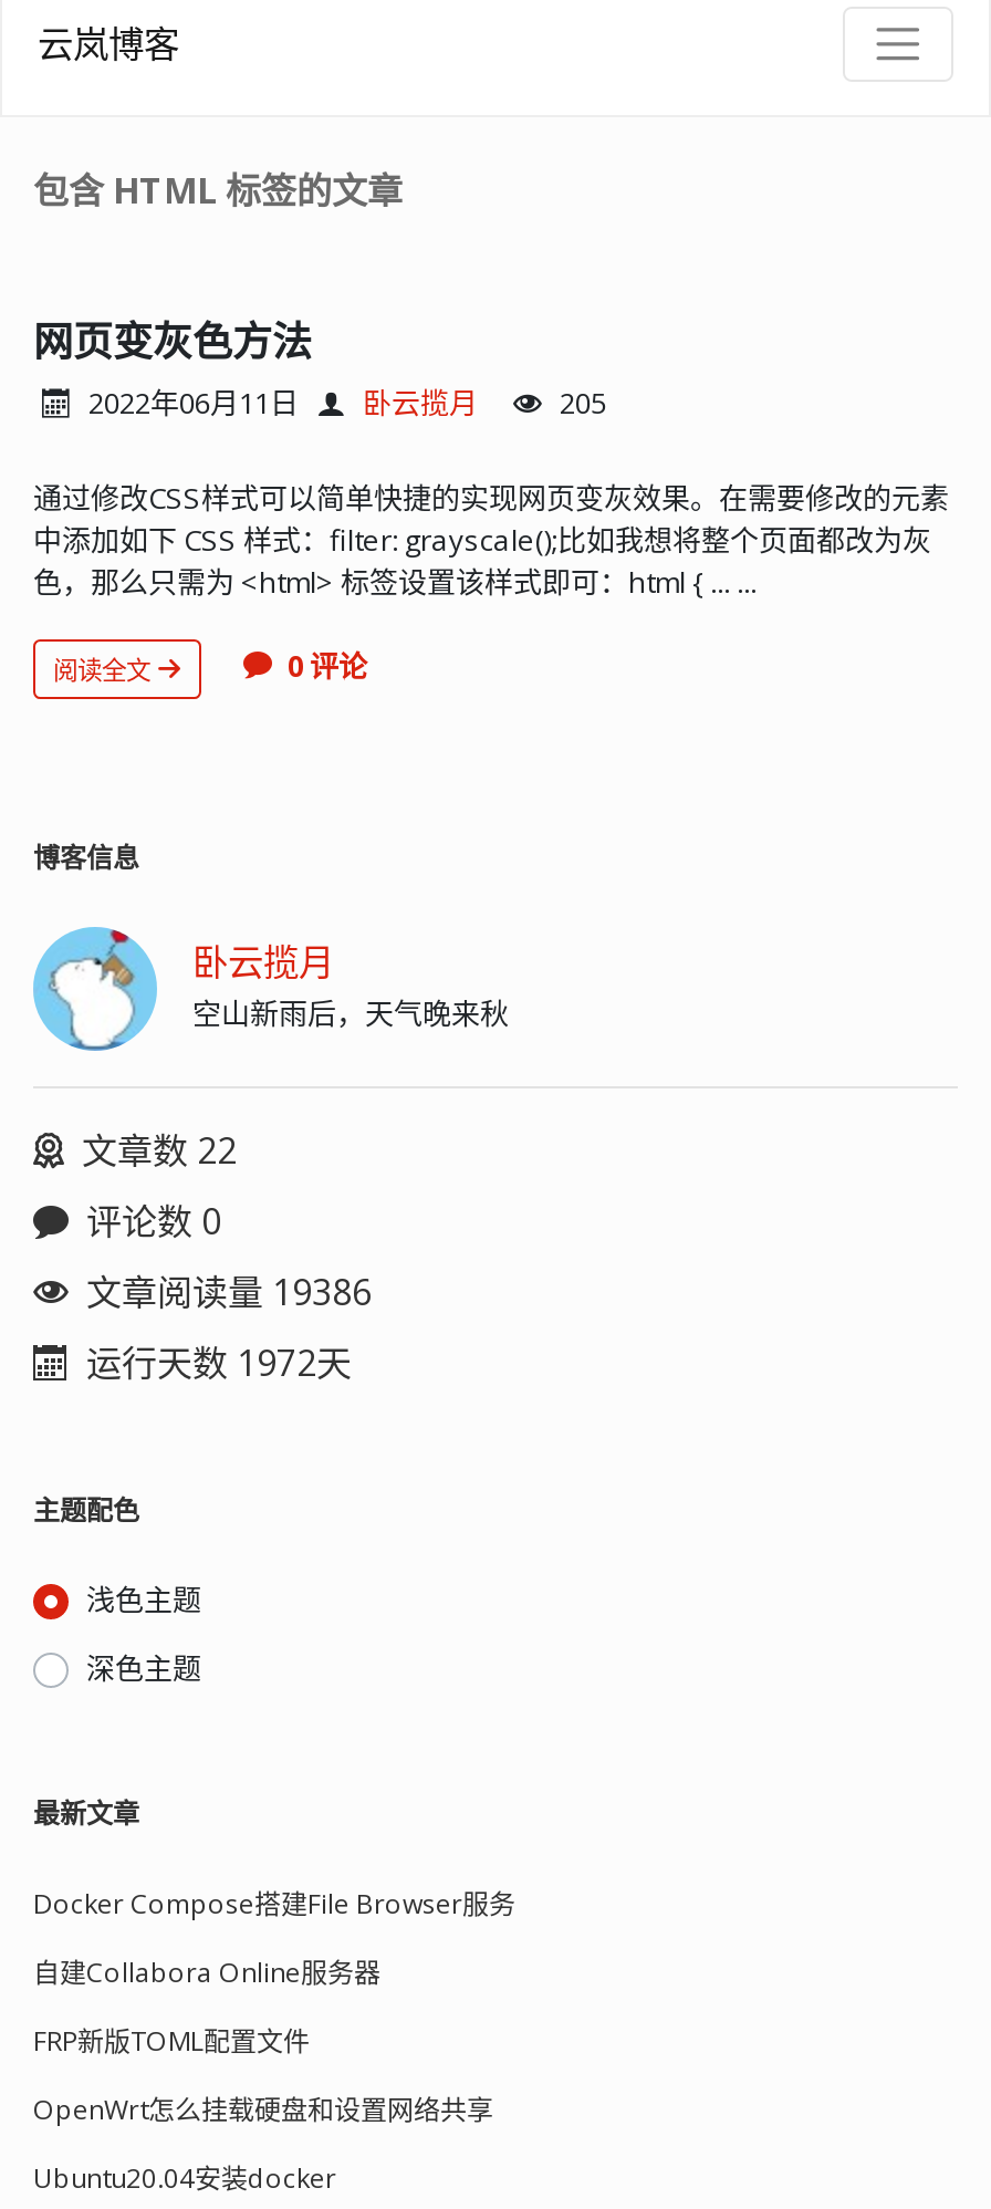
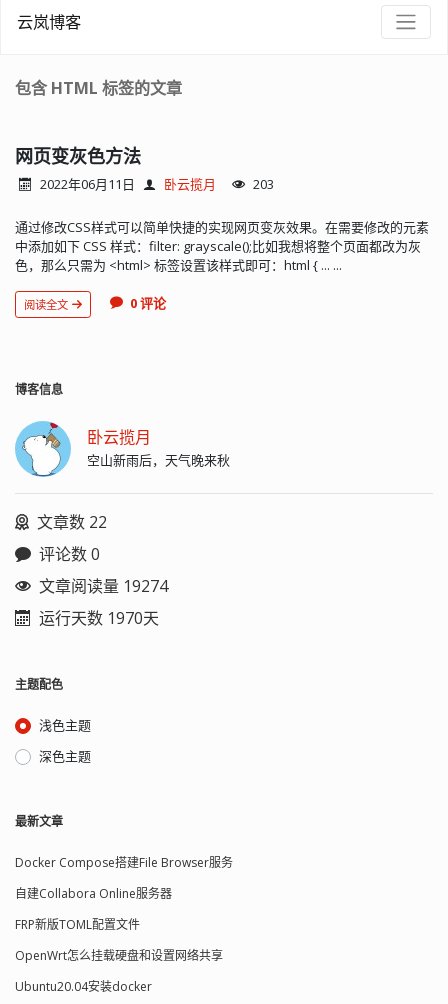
[560,383,606,422] 205 -> [253,175,274,193] 203
[86,1267,372,1316] 文章阅读量 19386 -> [39,575,168,597] 文章阅读量 19274
[86,1338,352,1387] 运行天数 1972天 -> [39,607,159,629] 运行天数 1970天

